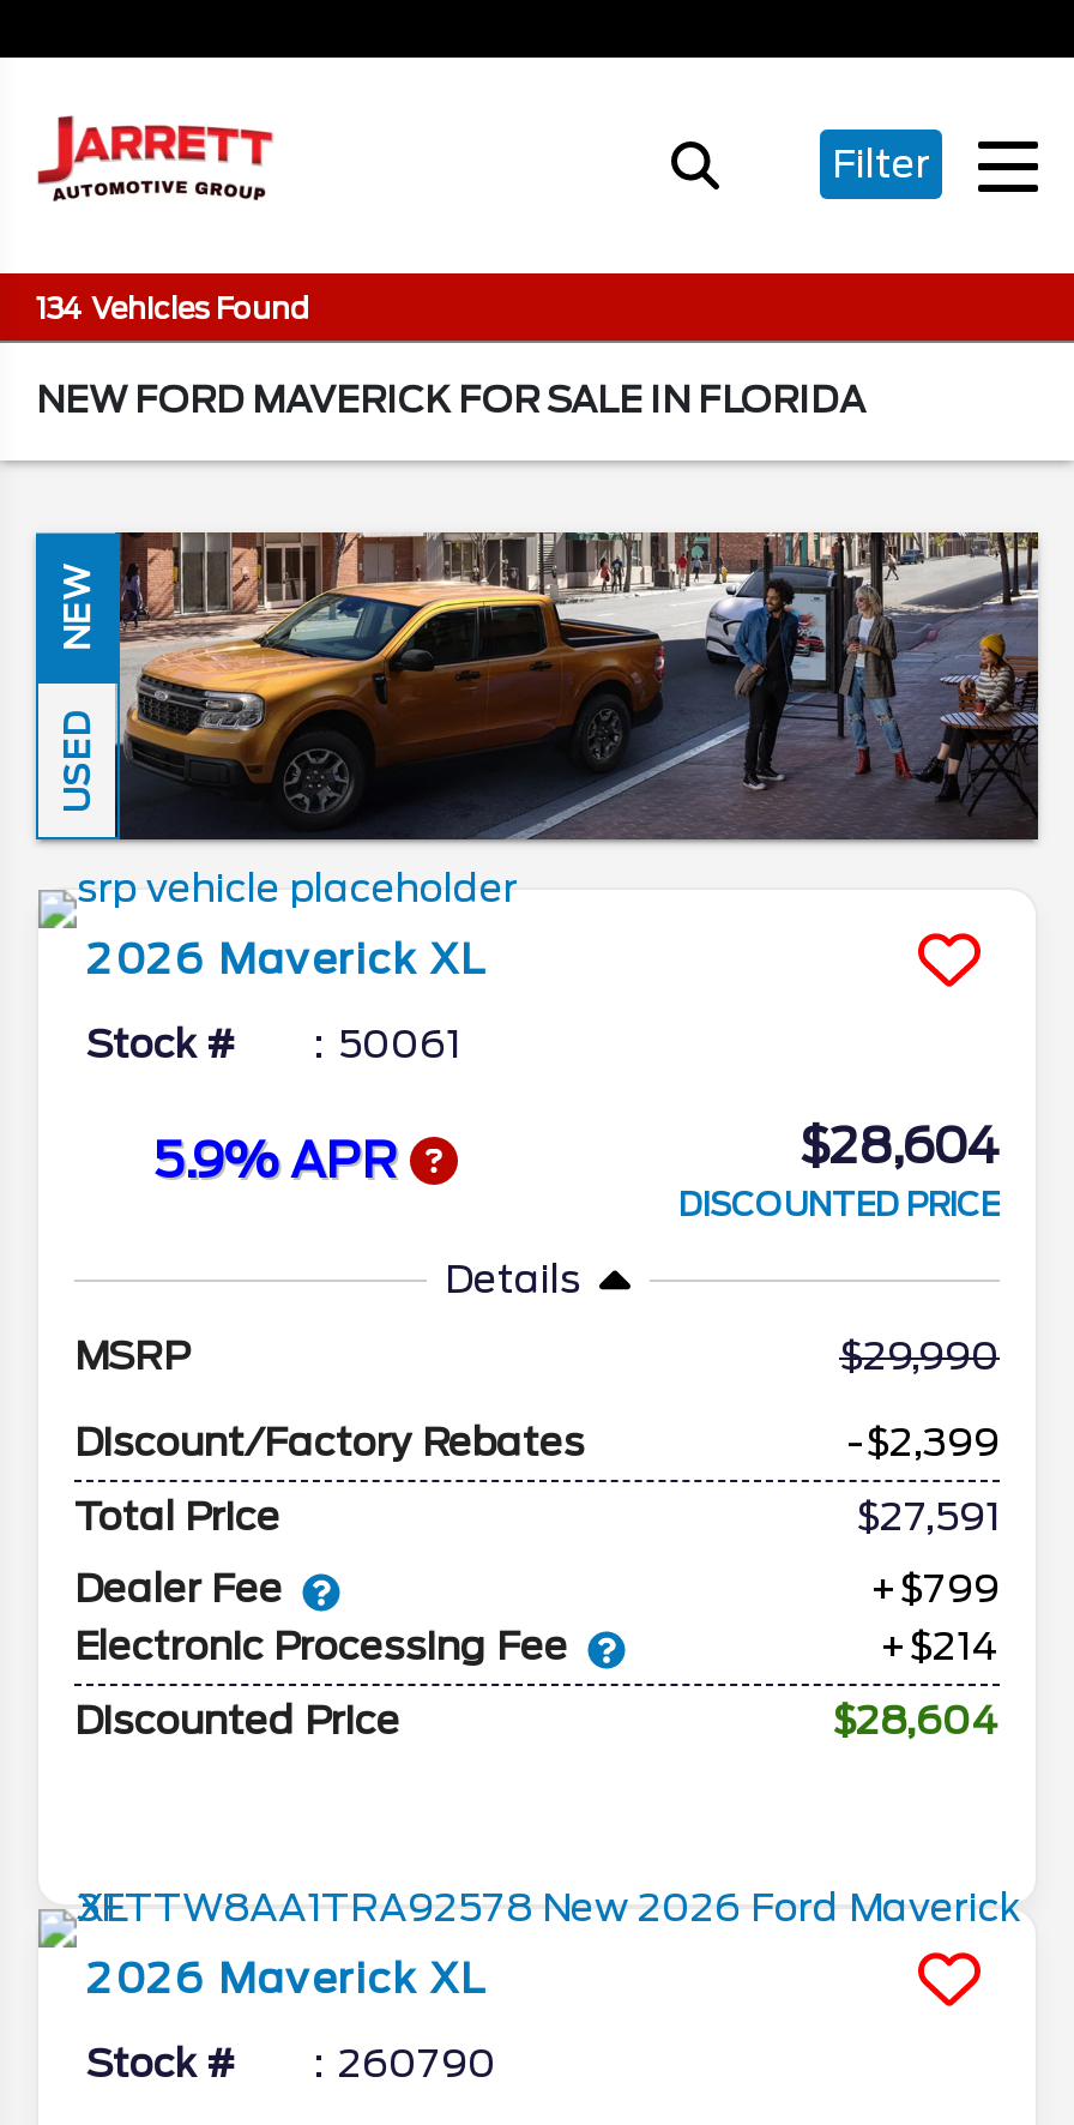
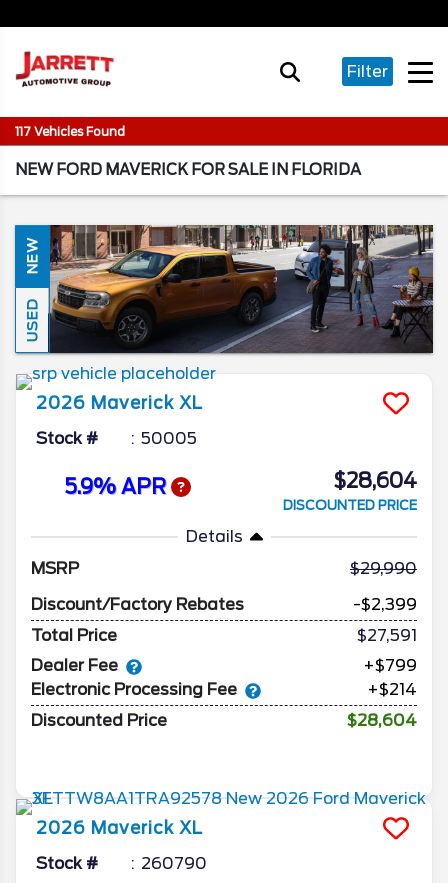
[36,290,309,326] 134 Vehicles Found -> [15,124,125,139] 117 Vehicles Found
[338,1022,460,1068] 50061 -> [141,429,197,448] 50005

